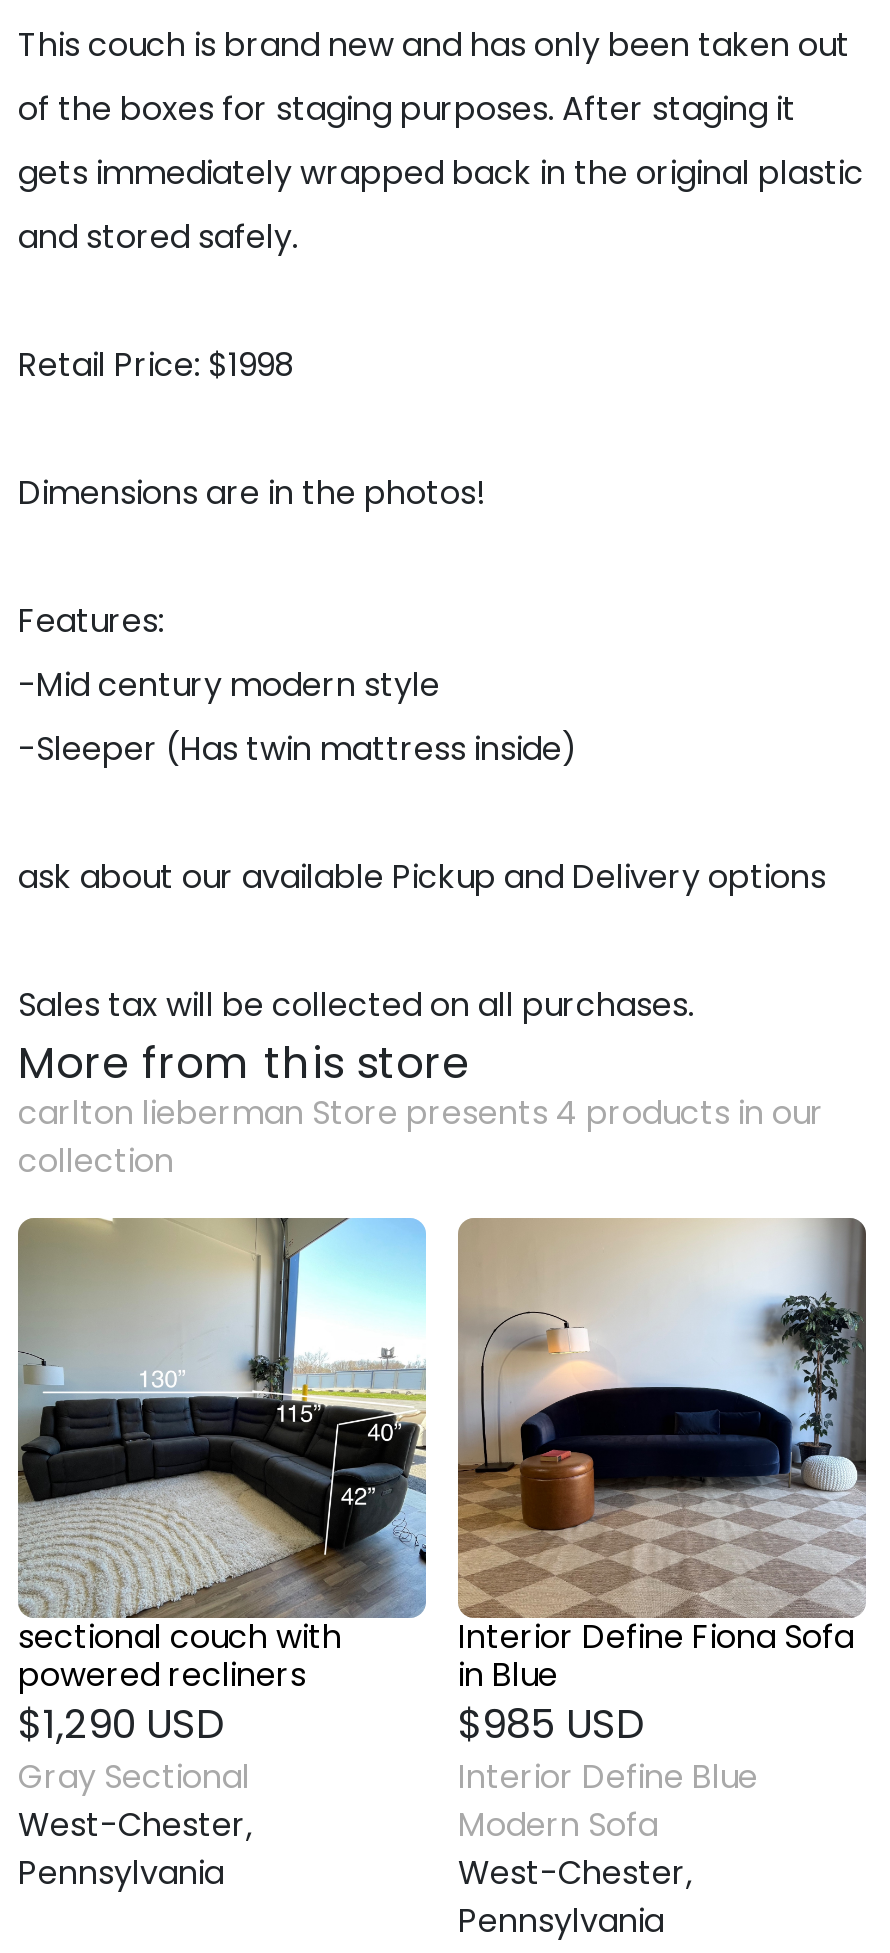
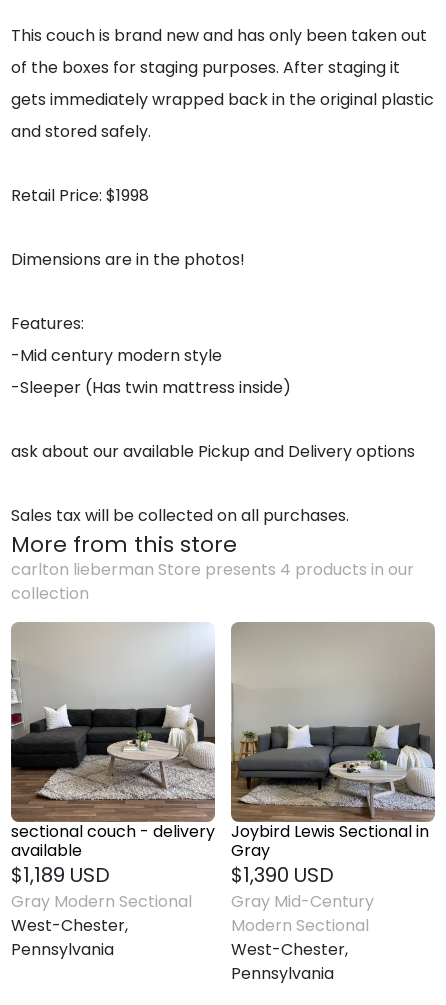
[18,1218,428,1800] [image] | sectional couch with | powered recliners | $1,290 USD | Gray Sectional -> [10,622,216,913] [image] | sectional couch - delivery | available | $1,189 USD | Gray Modern Sectional
[458,1220,866,1848] [image] | Interior Define Fiona Sofa | in Blue | $985 USD | Interior Define Blue | Modern Sofa -> [231,622,436,937] [image] | Joybird Lewis Sectional in | Gray | $1,390 USD | Gray Mid-Century | Modern Sectional

